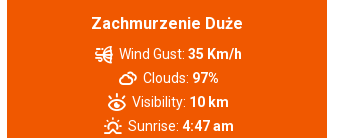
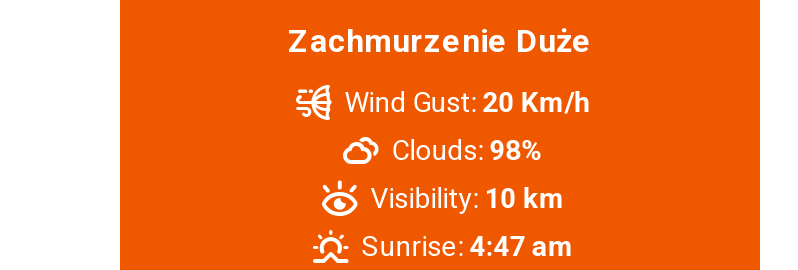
[119,46,242,62] Wind Gust: 35 Km/h -> [344,86,590,118] Wind Gust: 20 Km/h
[143,70,219,86] Clouds: 97% -> [391,134,543,166] Clouds: 98%

